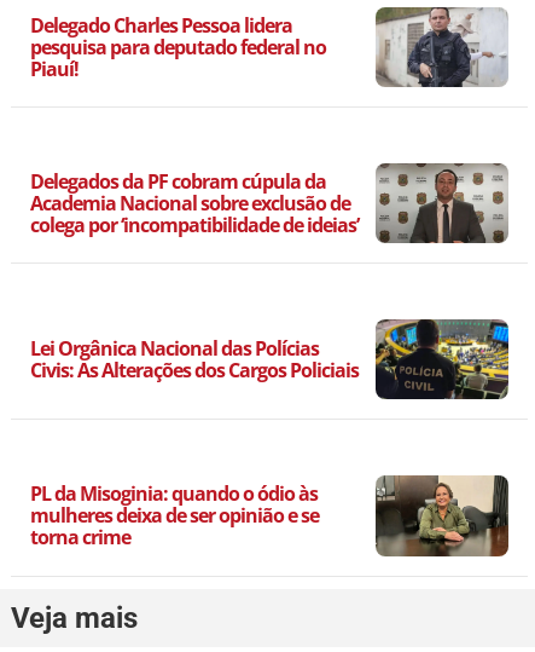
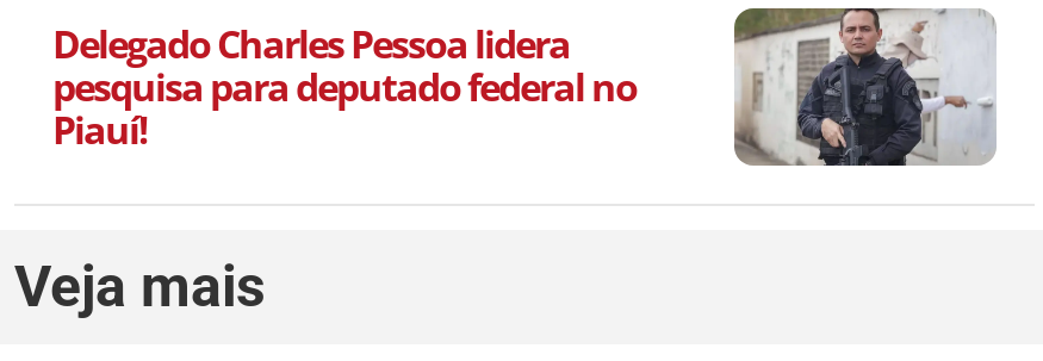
[30,162,510,244] [image] | Delegados da PF cobram cúpula da | Academia Nacional sobre exclusão de | colega por ‘incompatibilidade de ideias’ -> none
[30,318,510,400] [image] | Lei Orgânica Nacional das Polícias | Civis: As Alterações dos Cargos Policiais -> none
[30,481,319,551] PL da Misoginia: quando o ódio às | mulheres deixa de ser opinião e se | torna crime -> none
[374,474,510,558] [image] -> none

